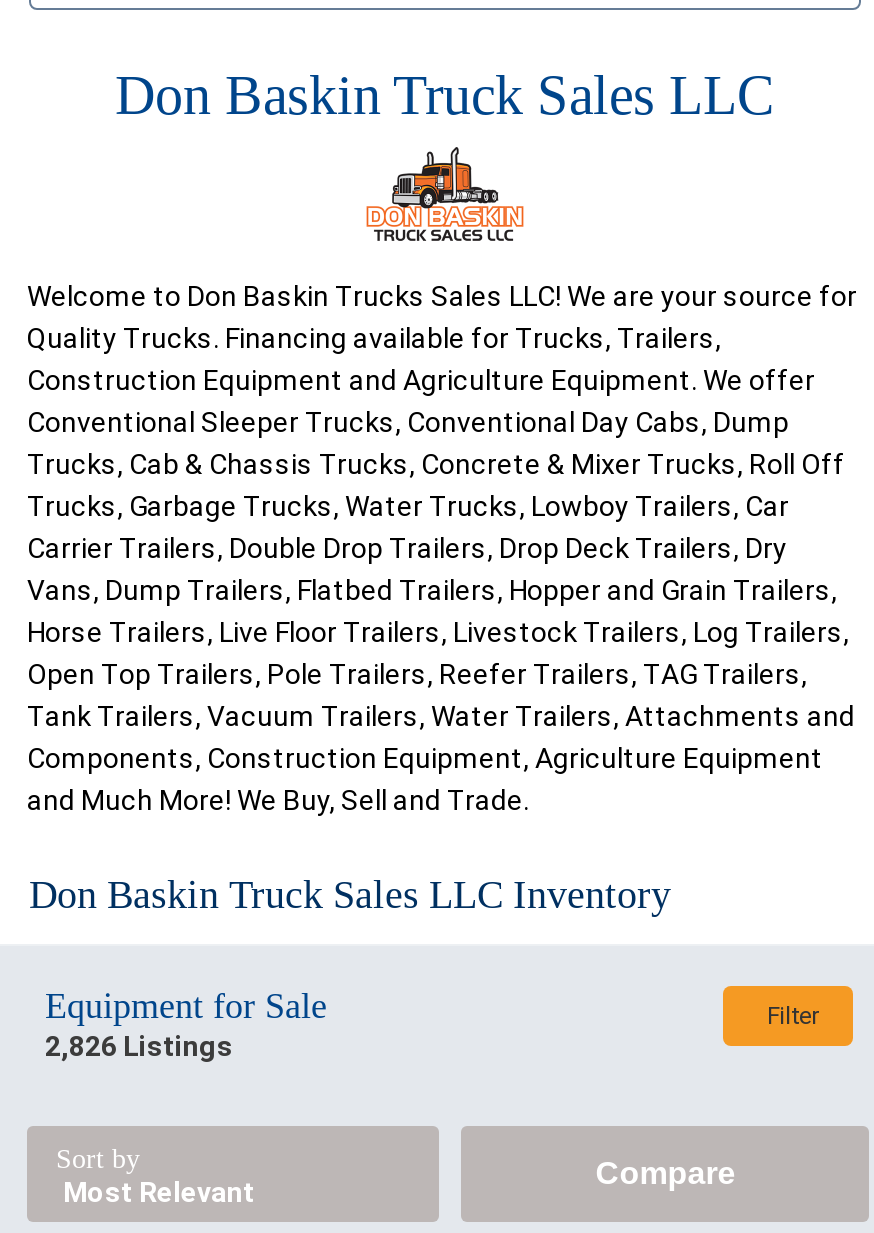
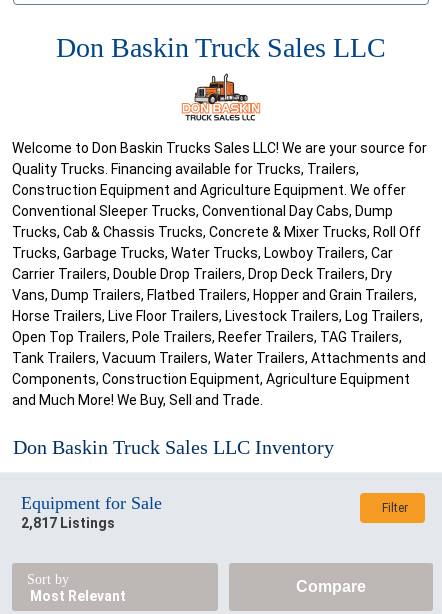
[45,1030,233,1062] 2,826 Listings -> [21,515,115,531] 2,817 Listings

